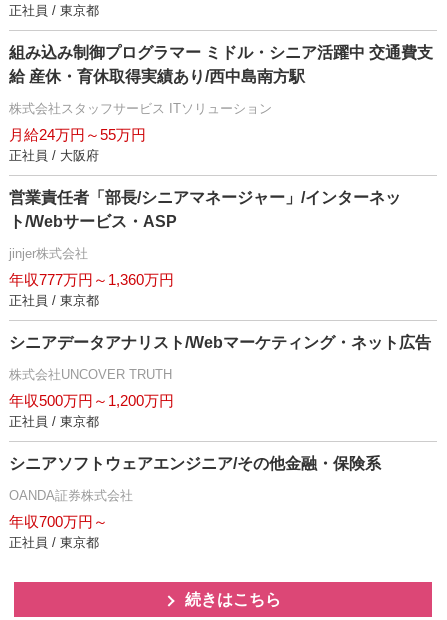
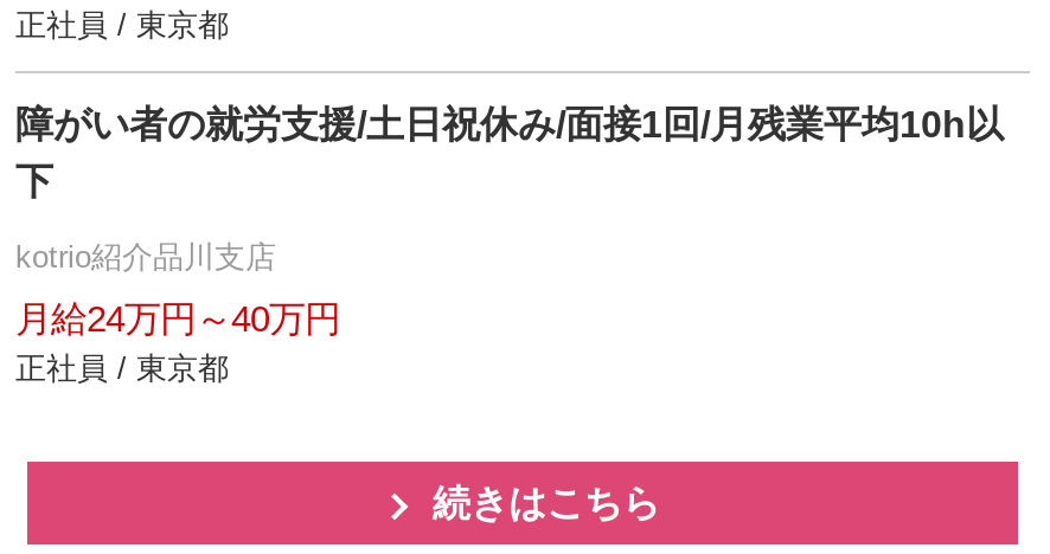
[9,44,433,530] 組み込み制御プログラマー ミドル・シニア活躍中 交通費支 | 給 産休・育休取得実績あり/西中島南方駅 | 株式会社スタッフサービス ITソリューション | 月給24万円～55万円 | 正社員 / 大阪府 | 営業責任者「部長/シニアマネージャー」/インターネッ | ト/Webサービス・ASP | jinjer株式会社 | 年収777万円～1,360万円 | 正社員 / 東京都 | シニアデータアナリスト/Webマーケティング・ネット広告 | 株式会社UNCOVER TRUTH | 年収500万円～1,200万円 | 正社員 / 東京都 | シニアソフトウェアエンジニア/その他金融・保険系 | OANDA証券株式会社 | 年収700万円～ -> [15,105,1004,339] 障がい者の就労支援/土日祝休み/面接1回/月残業平均10h以 | 下 | kotrio紹介品川支店 | 月給24万円～40万円

